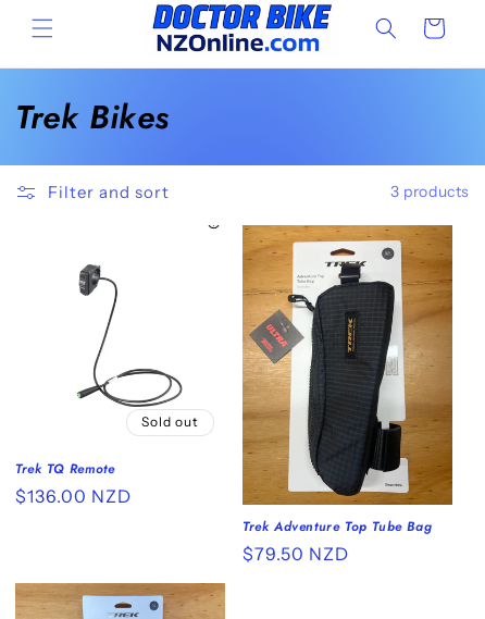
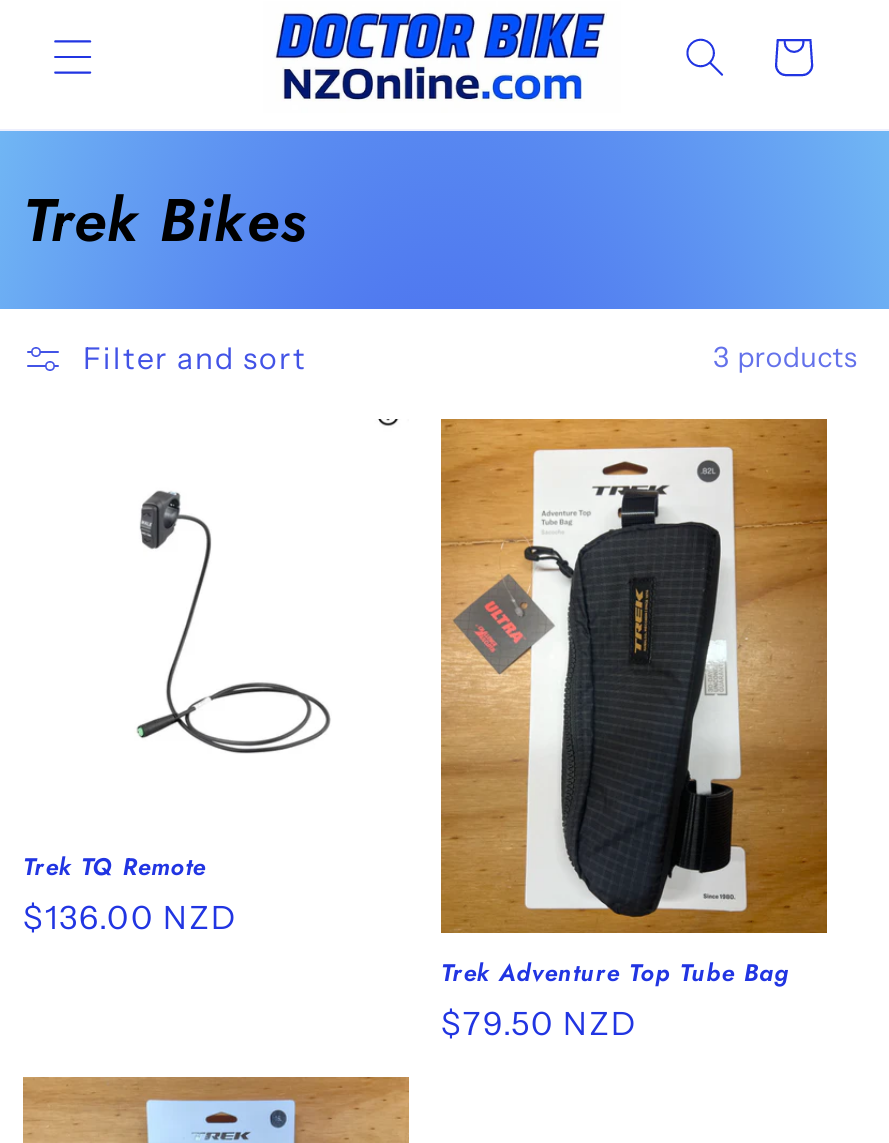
[141,413,199,430] Sold out -> none

